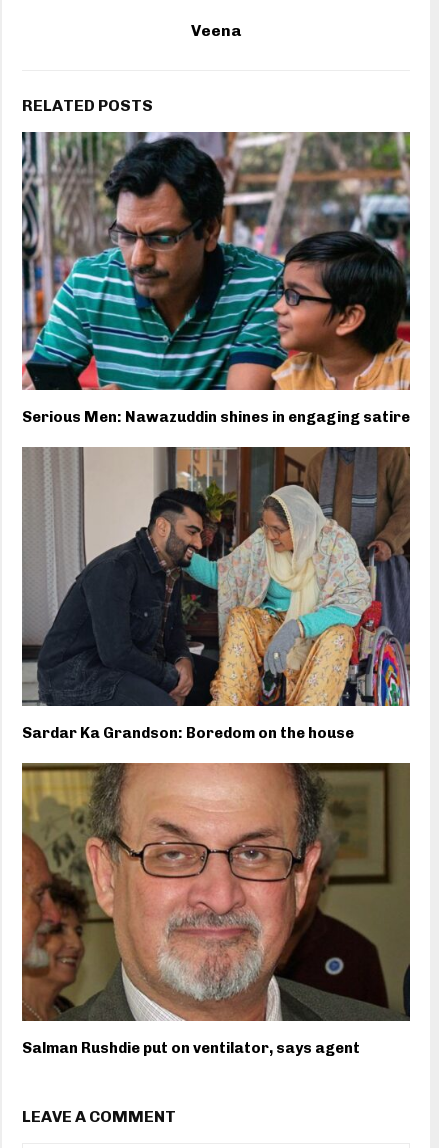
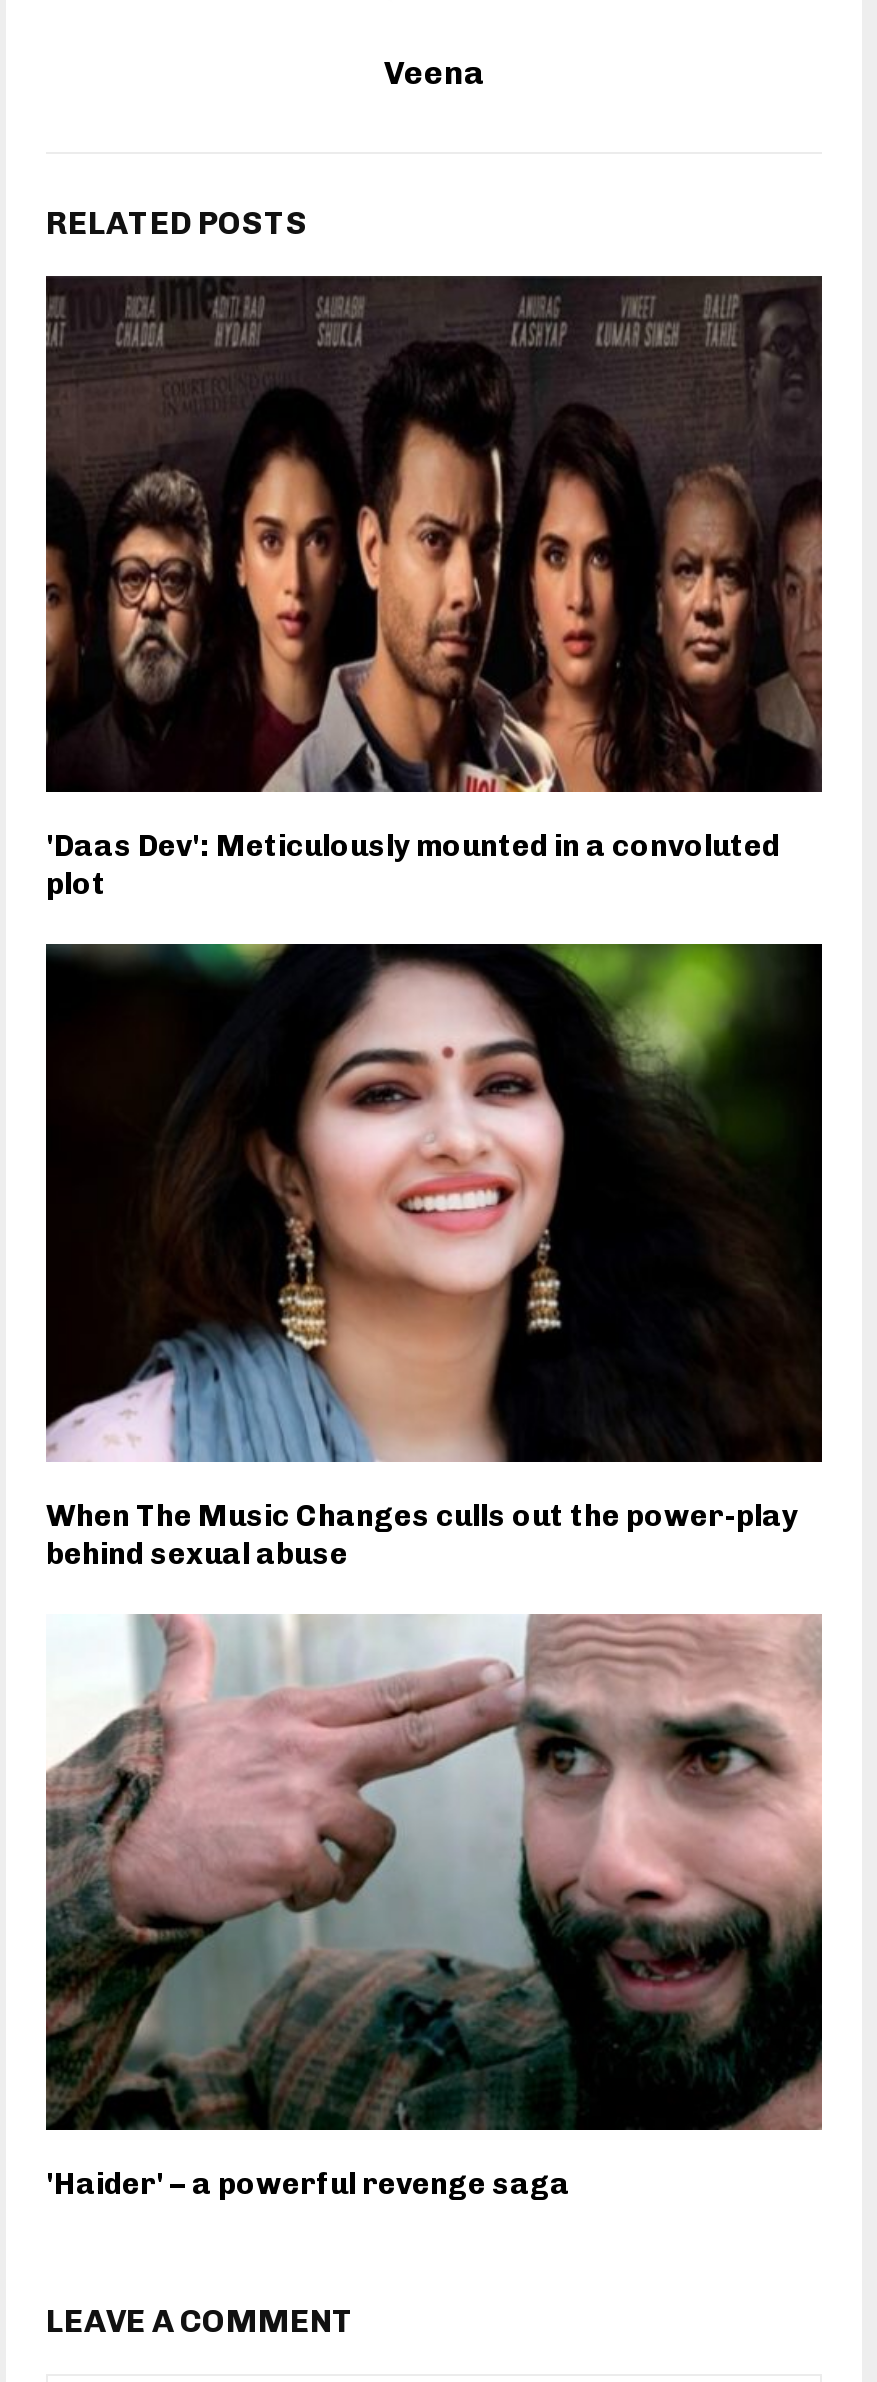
[21,132,411,426] [image] | Serious Men: Nawazuddin shines in engaging satire -> [46,274,824,902] [image] | 'Daas Dev': Meticulously mounted in a convoluted | plot
[22,446,411,742] [image] | Sardar Ka Grandson: Boredom on the house -> [46,956,824,1572] [image] | When The Music Changes culls out the power-play | behind sexual abuse
[21,768,411,1057] [image] | Salman Rushdie put on ventilator, says agent -> [44,1614,824,2203] [image] | 'Haider' – a powerful revenge saga

